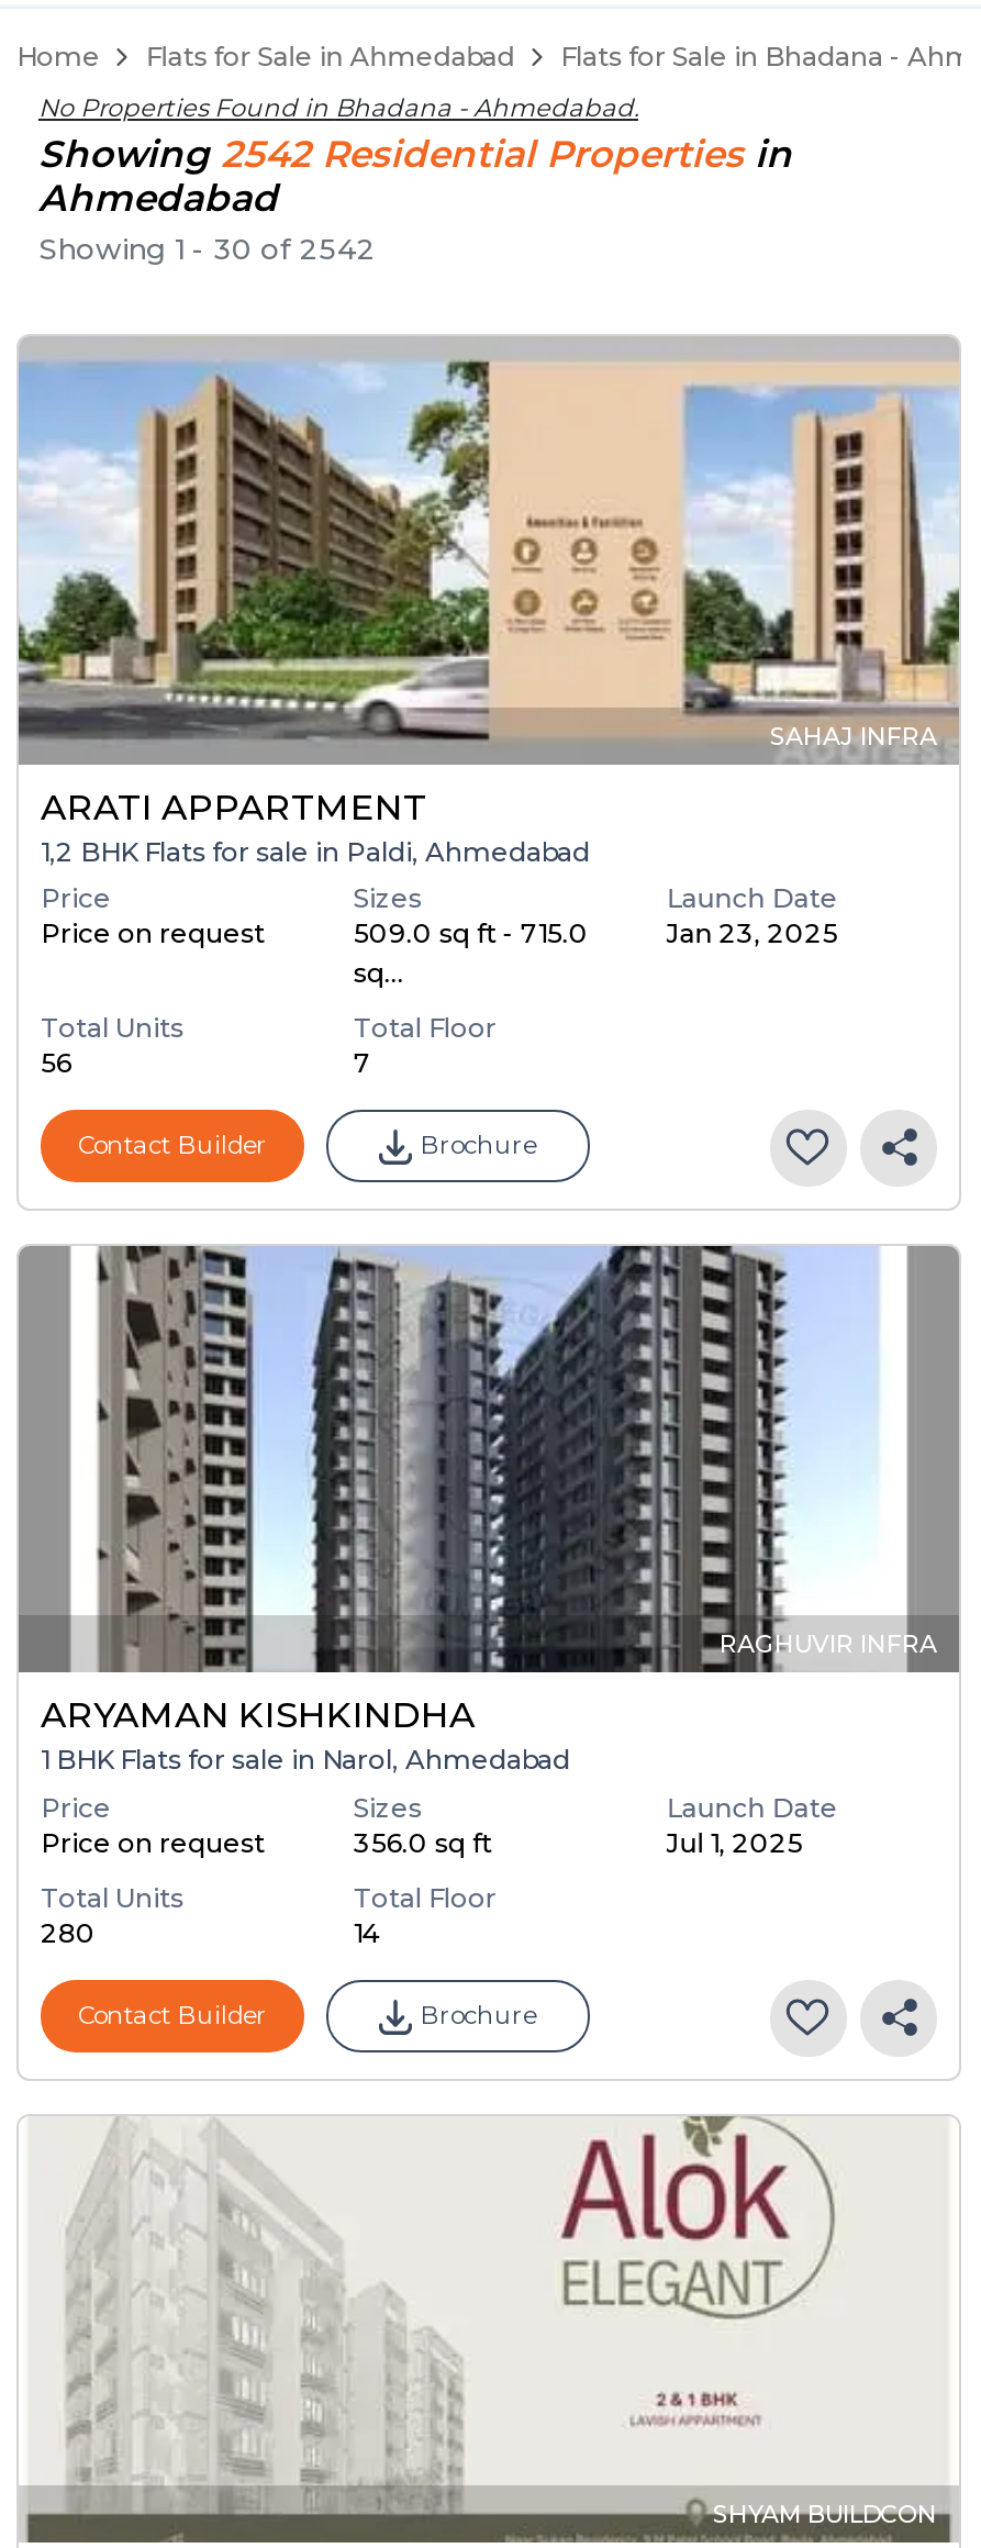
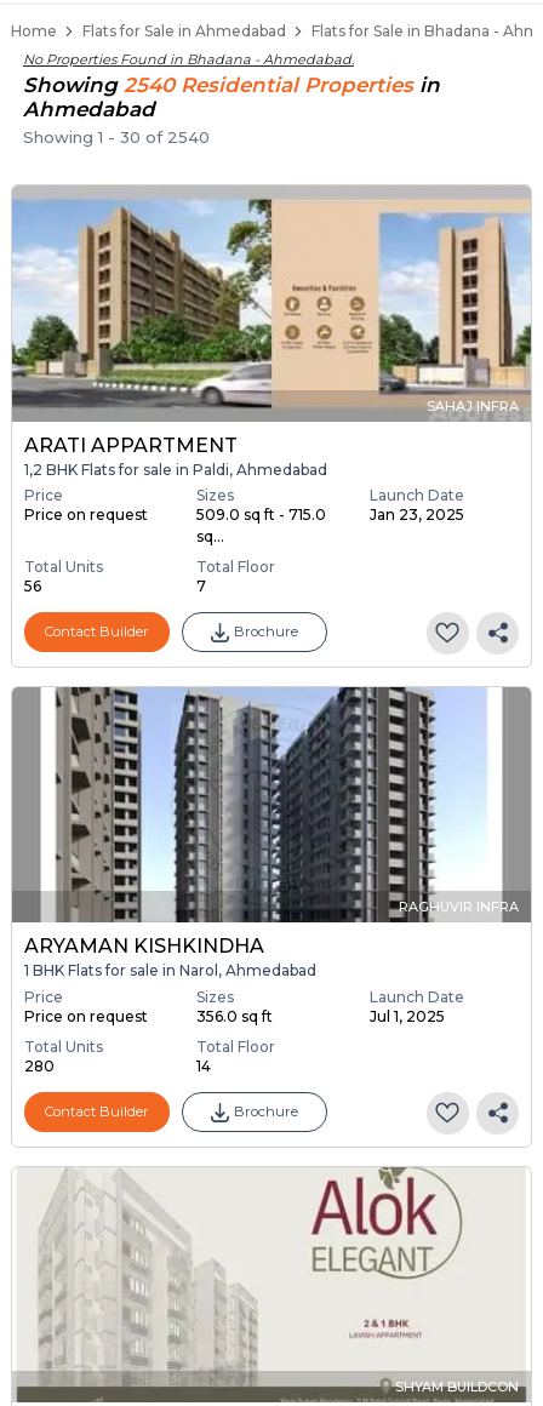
[38,132,792,176] Showing 2542 Residential Properties in -> [23,73,440,97] Showing 2540 Residential Properties in
[38,231,377,266] Showing 1 - 30 of 2542 -> [23,128,210,147] Showing 1 - 30 of 2540

